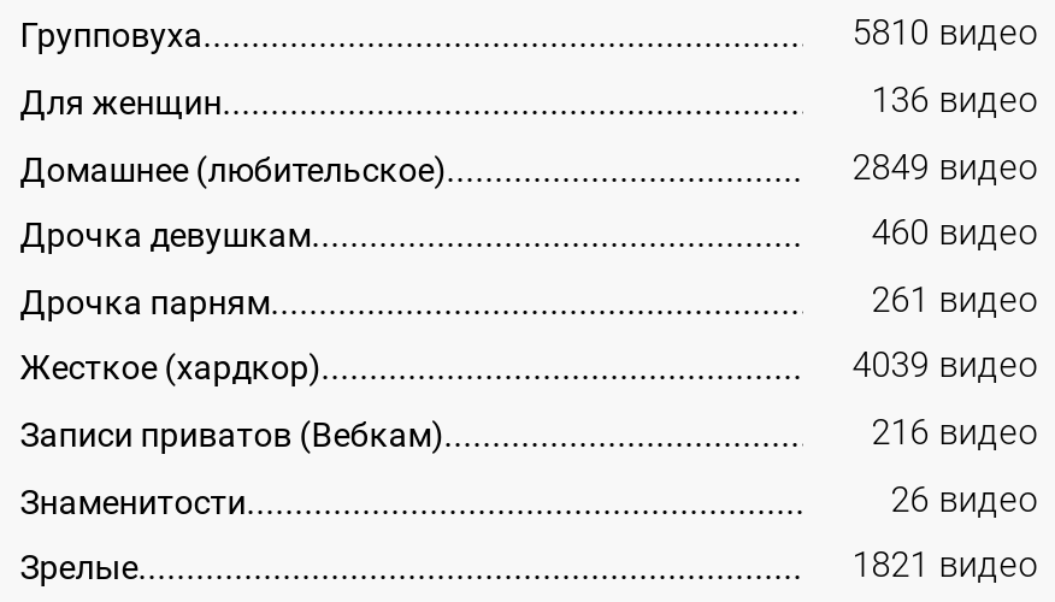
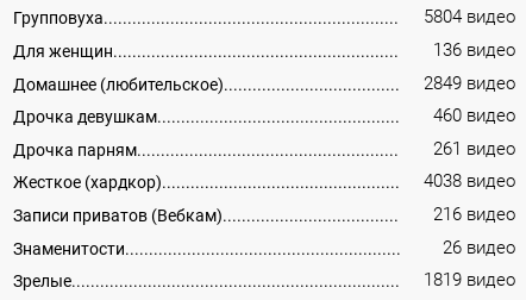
[852,14,1038,55] 5810 видео -> [424,8,516,28] 5804 видео
[852,347,1038,387] 4039 видео -> [424,172,516,192] 4038 видео
[852,546,1038,587] 1821 видео -> [424,270,516,291] 1819 видео

